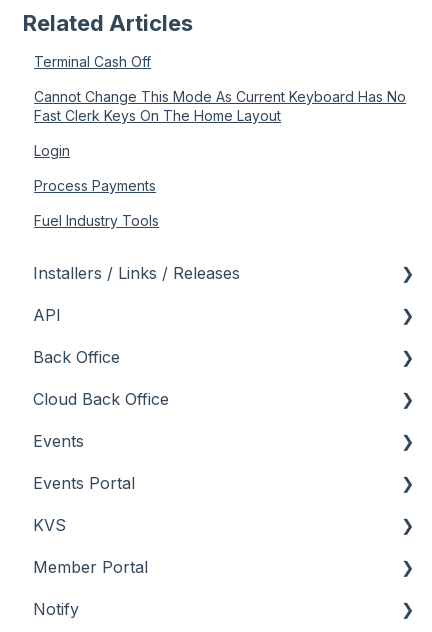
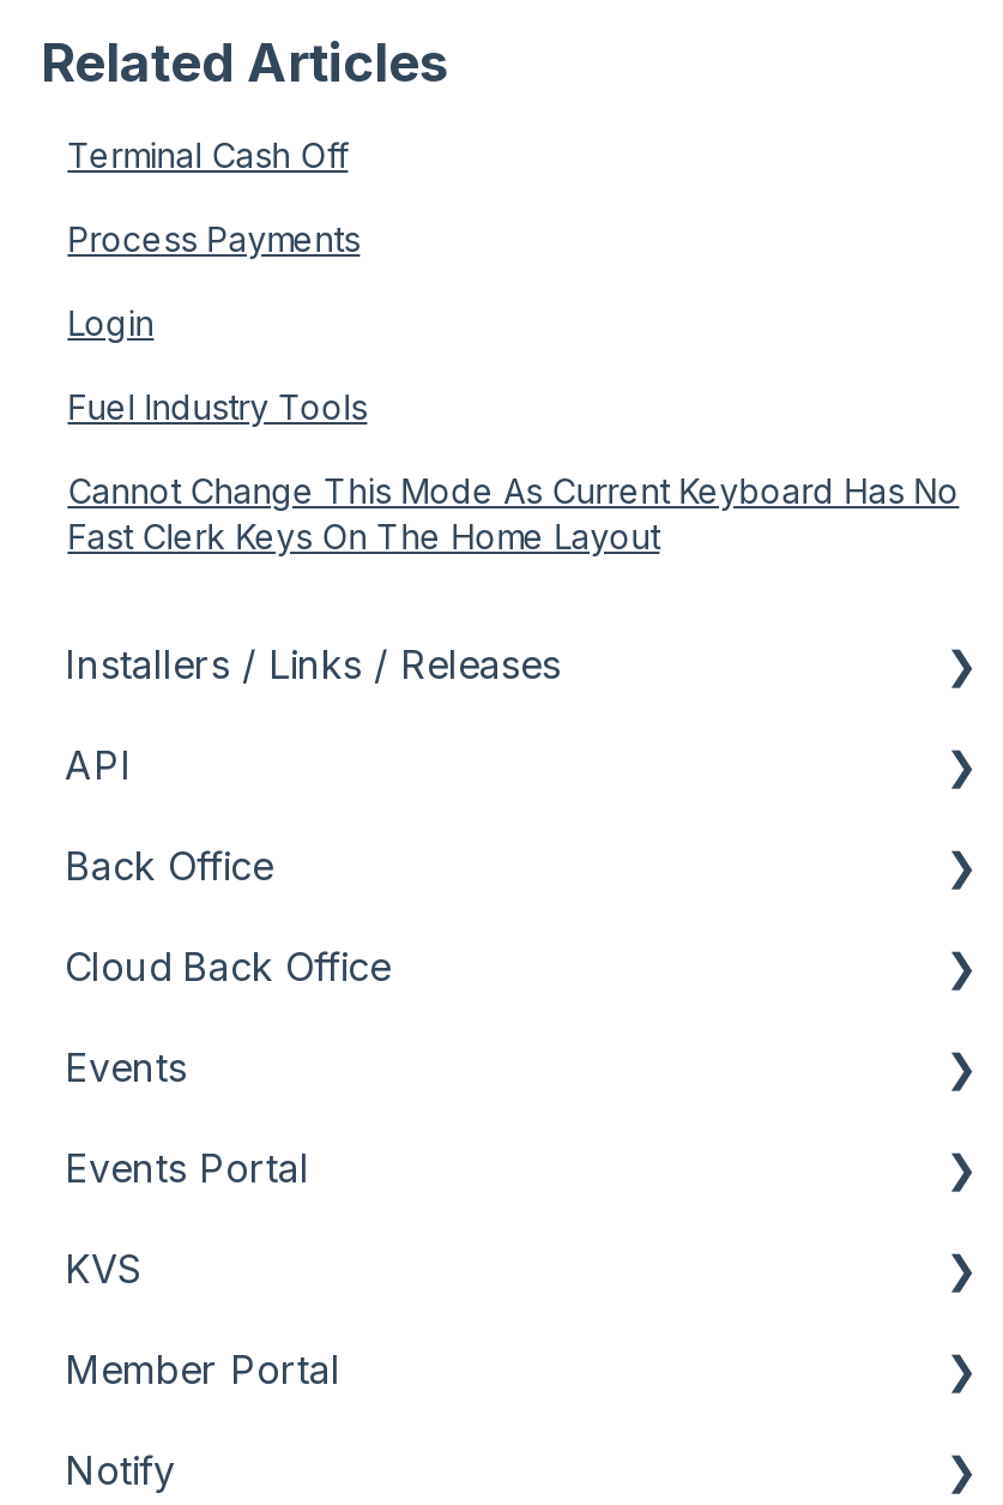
moved [34,88,406,124] -> [68,471,959,557]: Cannot Change This Mode As Current Keyboard Has No | Fast Clerk Keys On The Home Layout
moved [34,142,159,229] -> [68,219,367,428]: Login | Process Payments | Fuel Industry Tools

